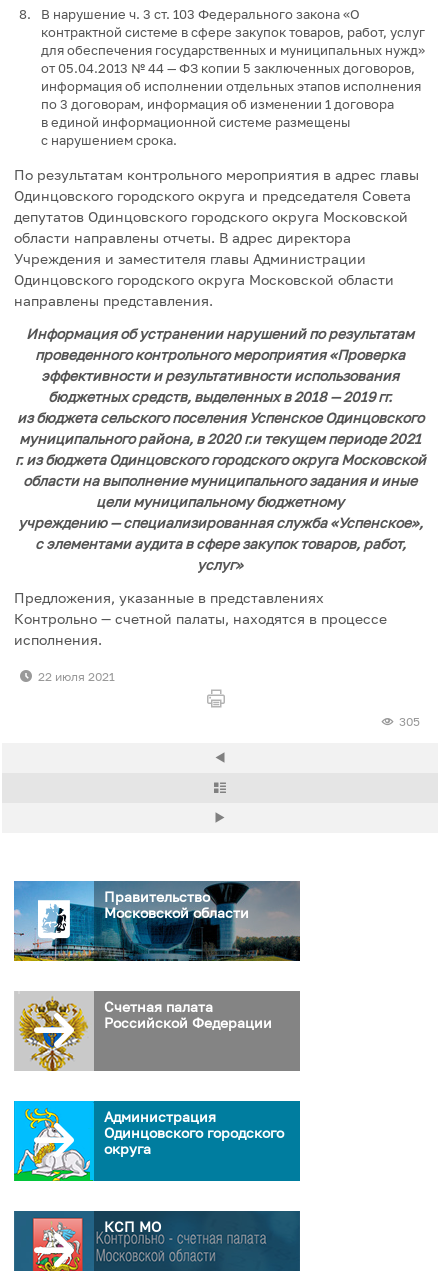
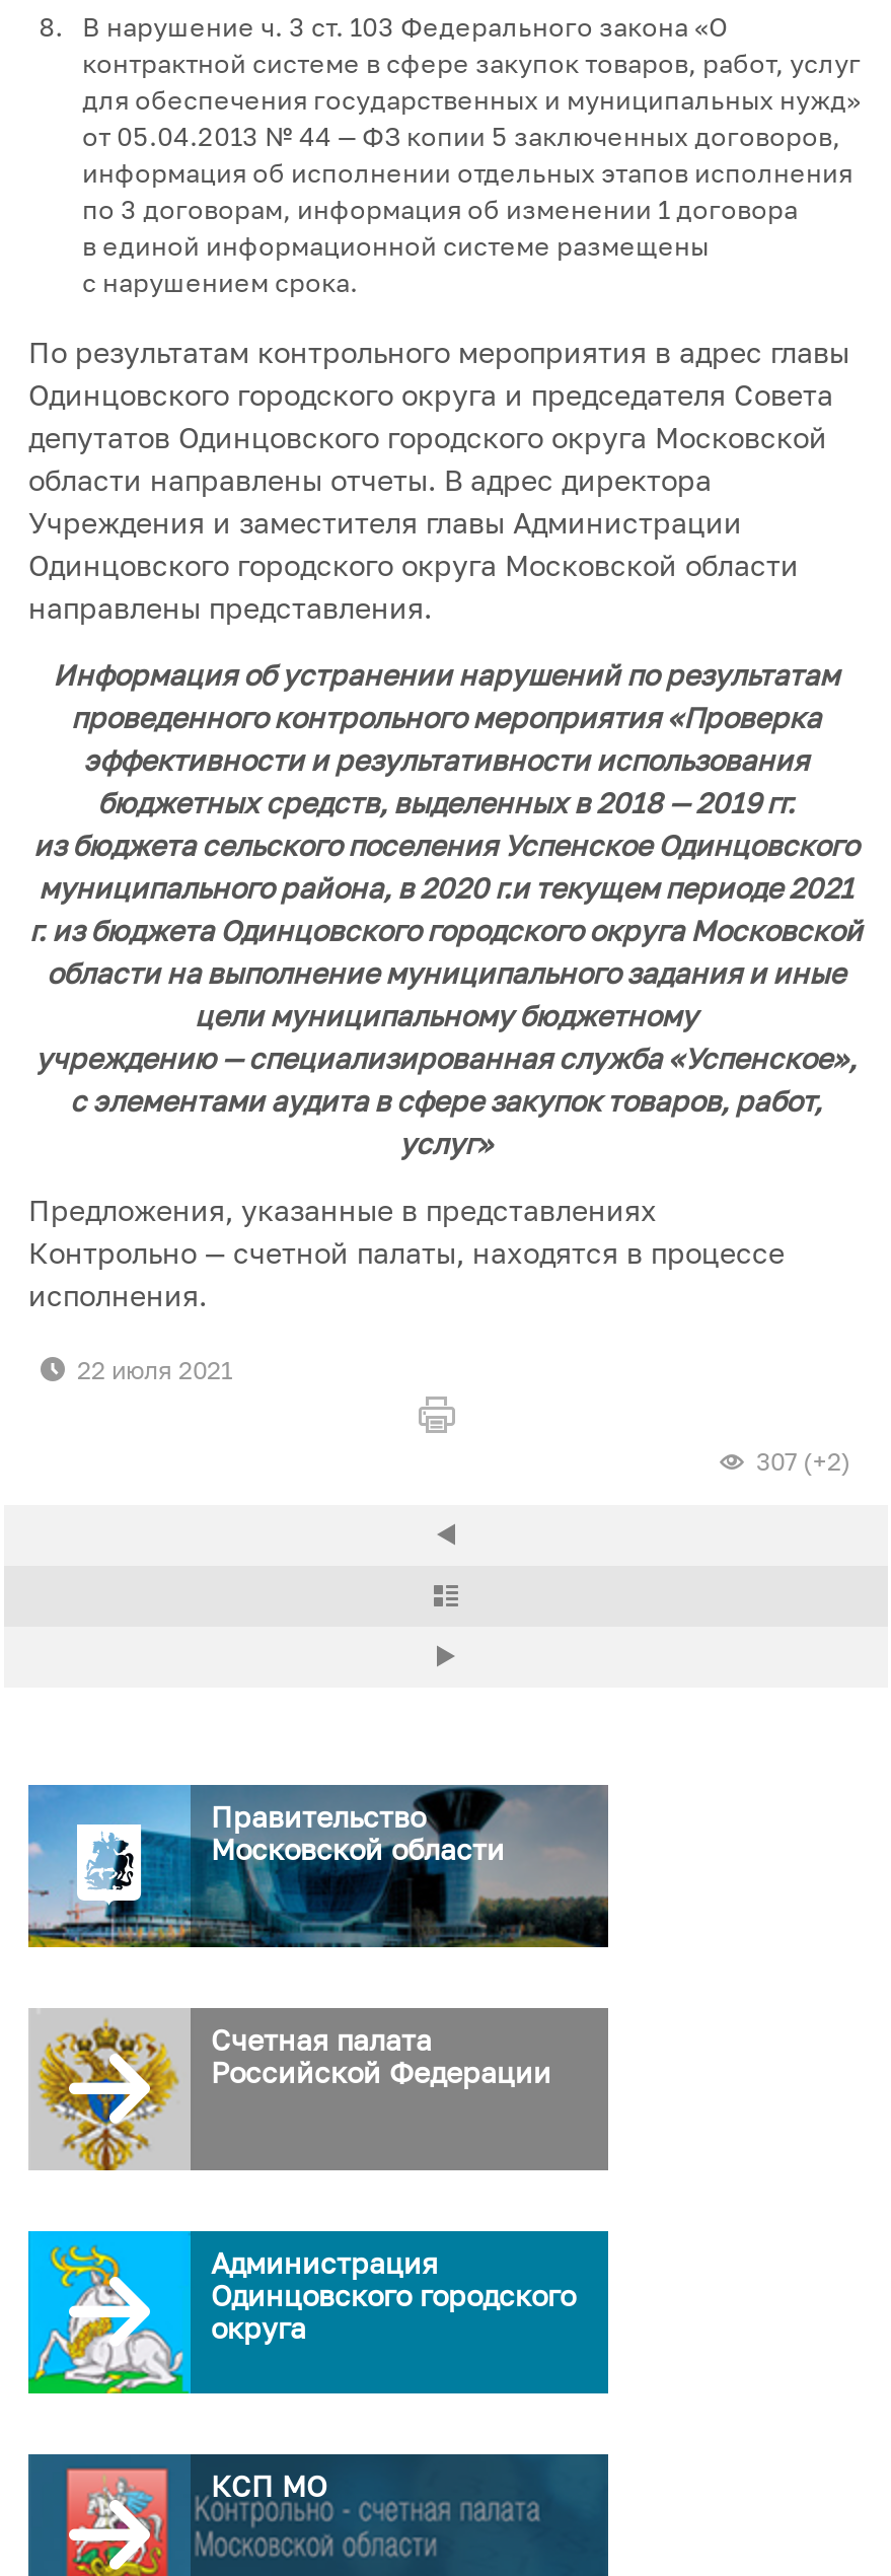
[399,714,420,729] 305 -> [756,1446,851,1476] 307 (+2)

